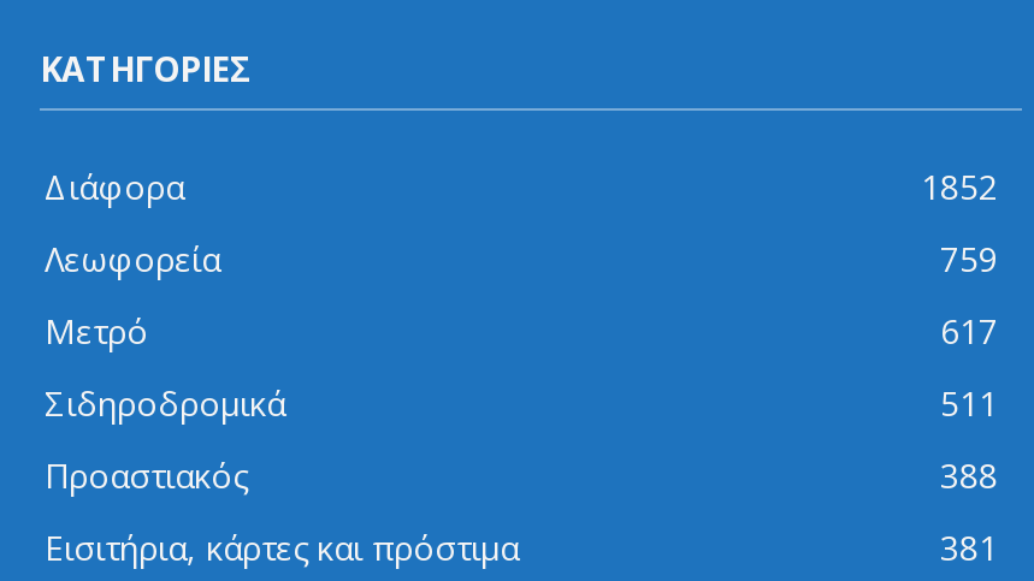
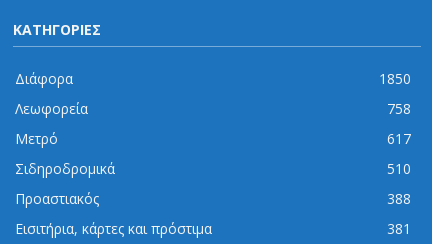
[921,163,998,209] 1852 -> [379,69,411,88] 1850
[940,235,998,281] 759 -> [387,99,411,118] 758
[940,379,998,425] 511 -> [387,159,411,178] 510

